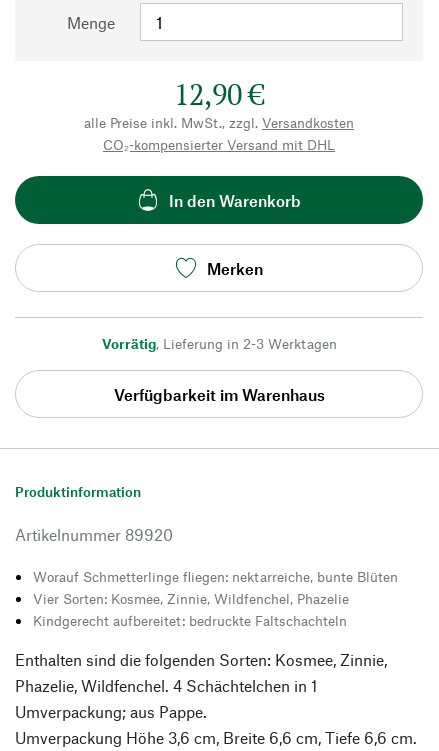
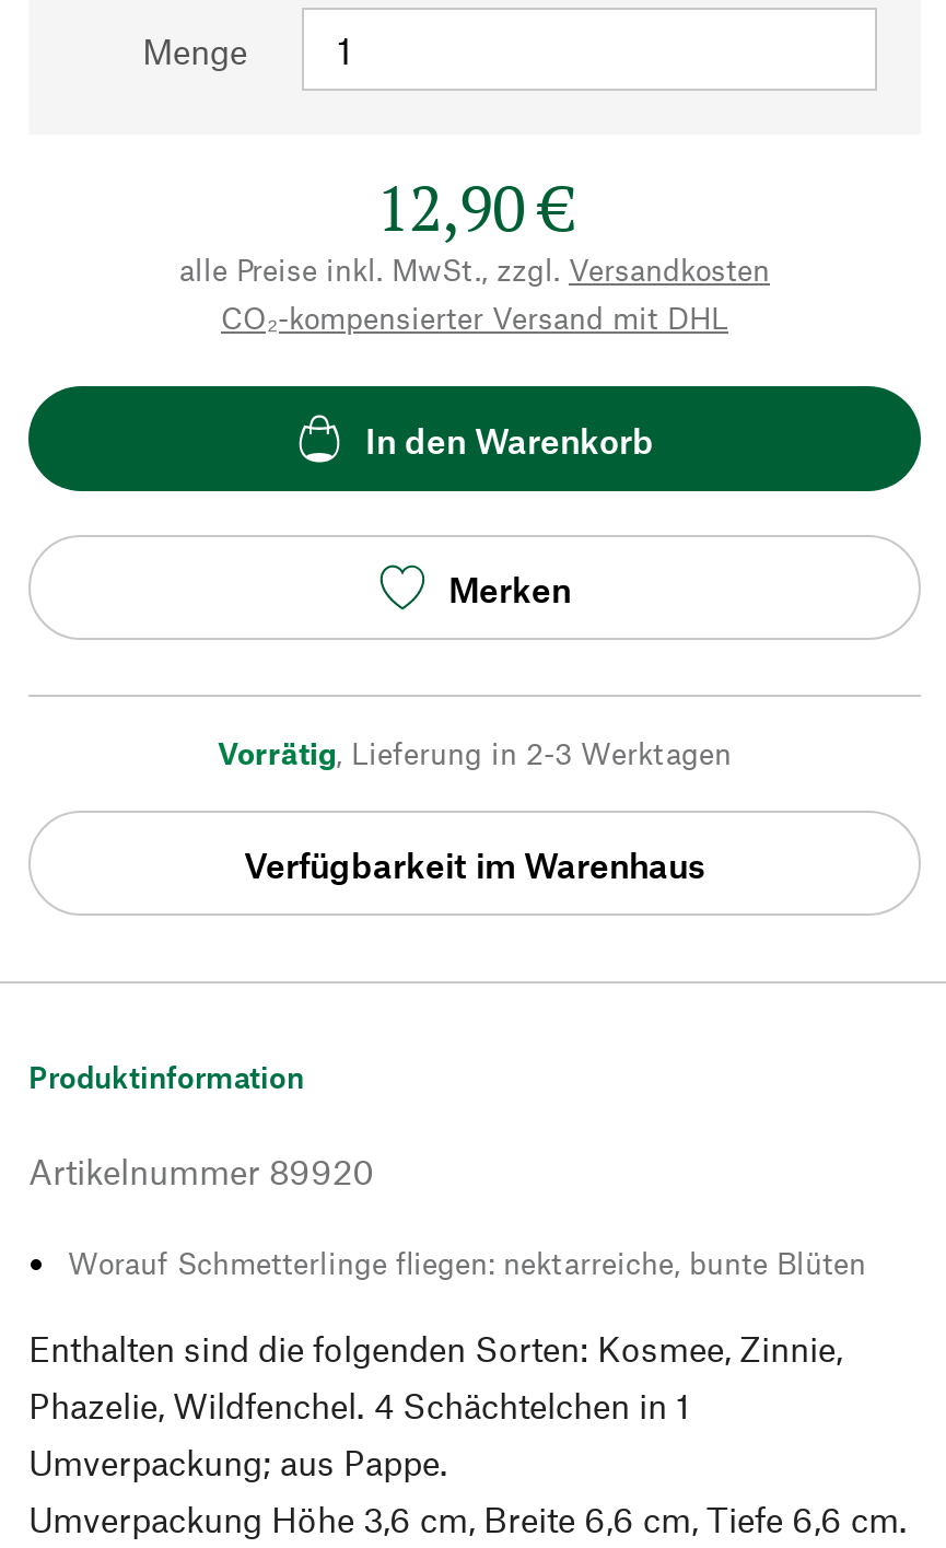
[33,590,349,629] Vier Sorten: Kosmee, Zinnie, Wildfenchel, Phazelie | Kindgerecht aufbereitet: bedruckte Faltschachteln -> none

